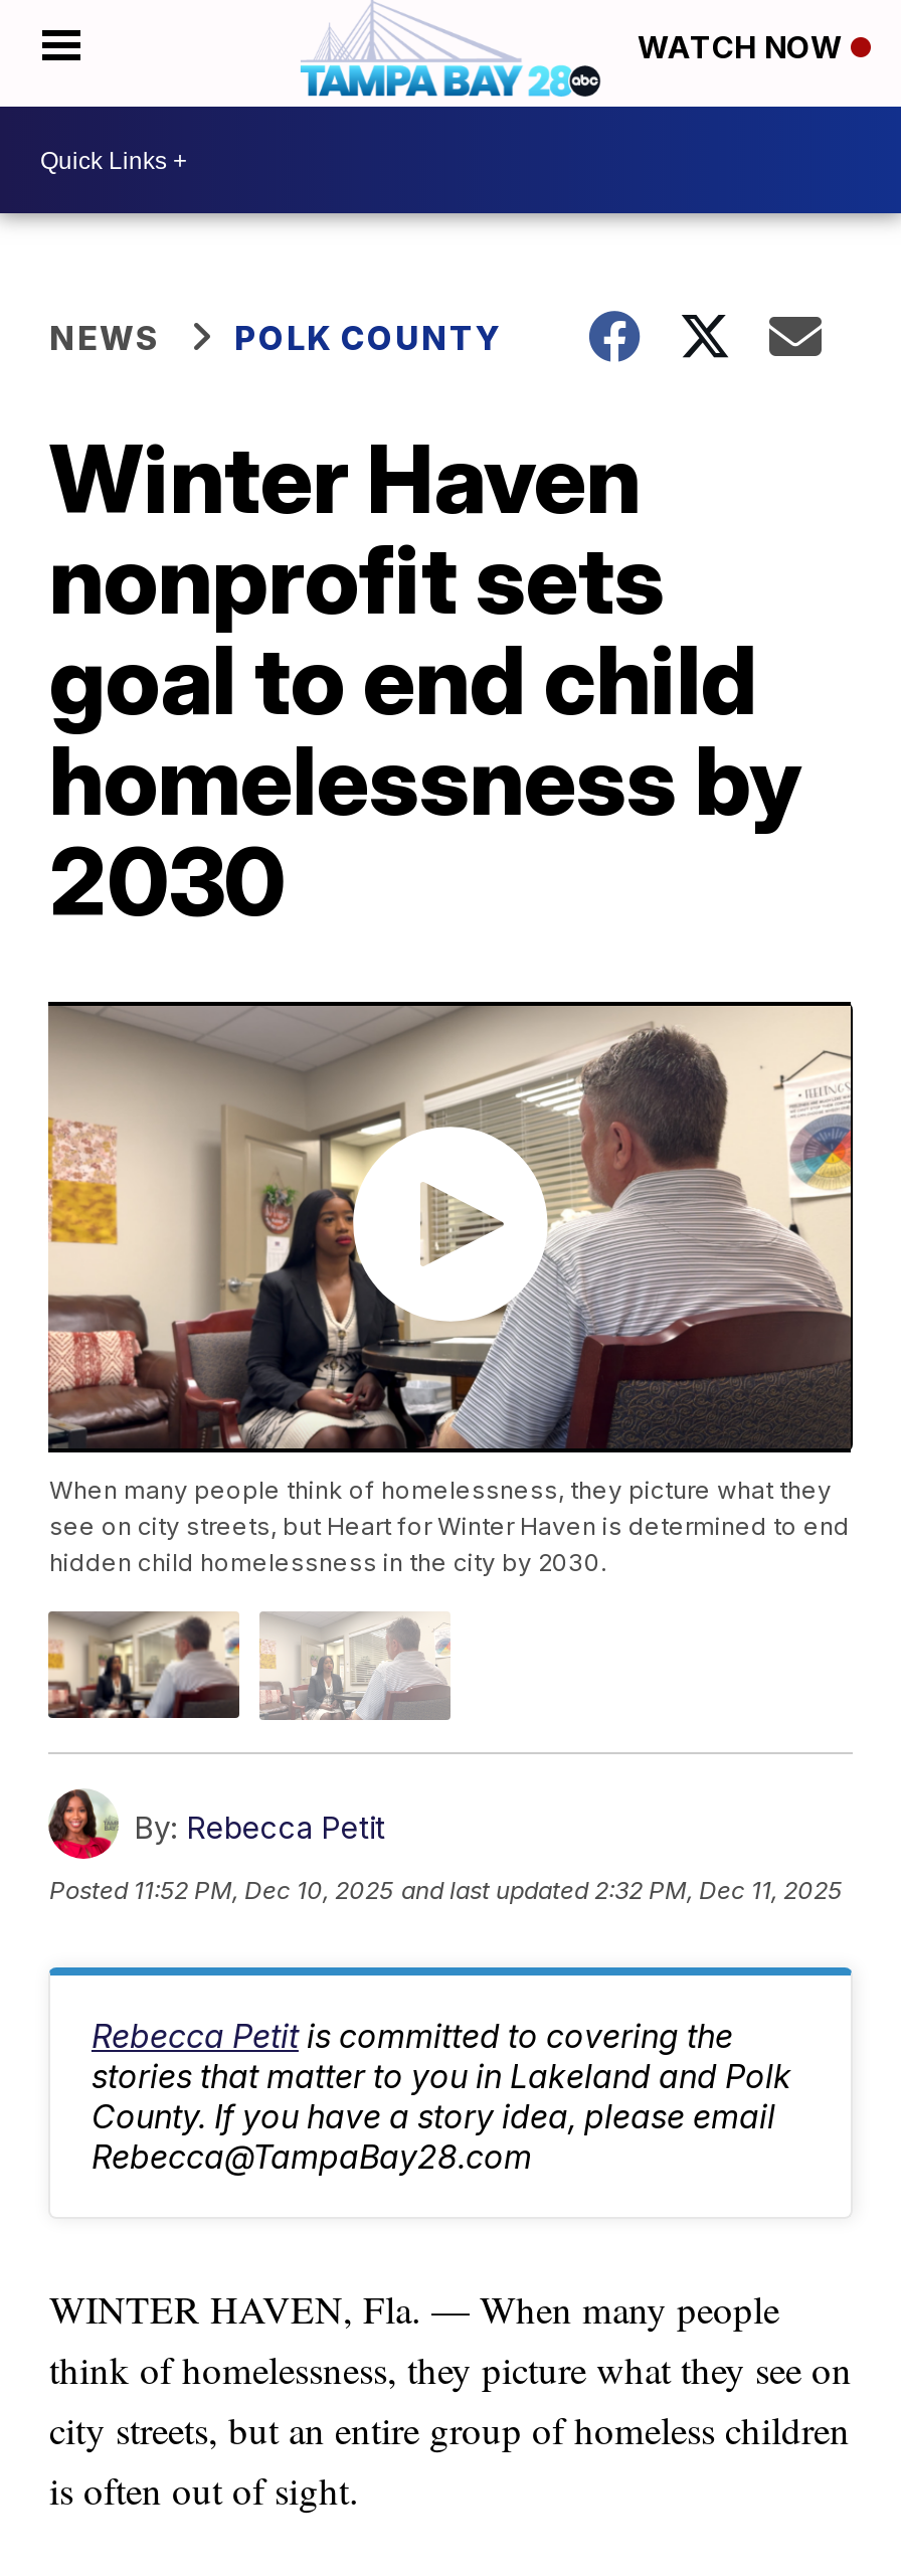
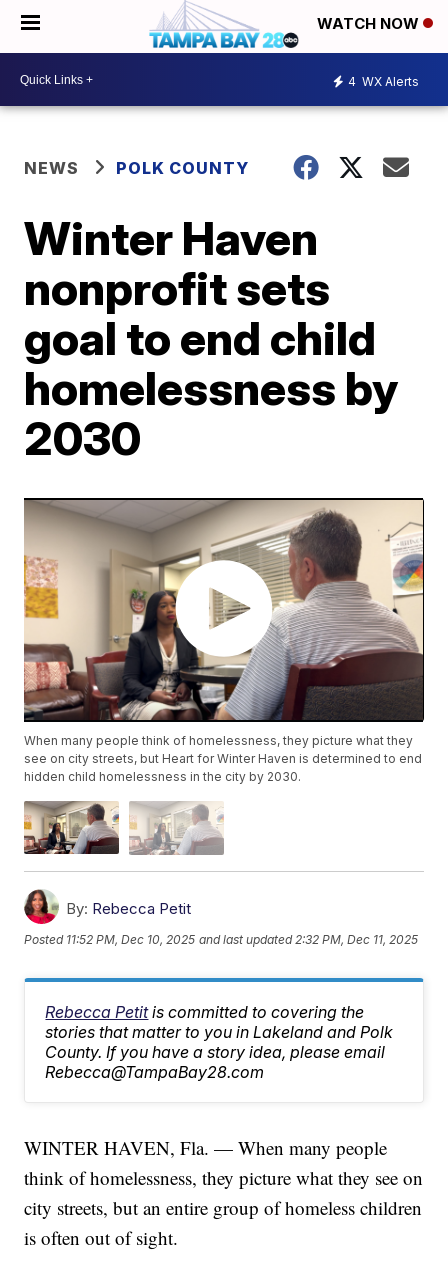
none -> [348,73,419,88] 4 WX Alerts

